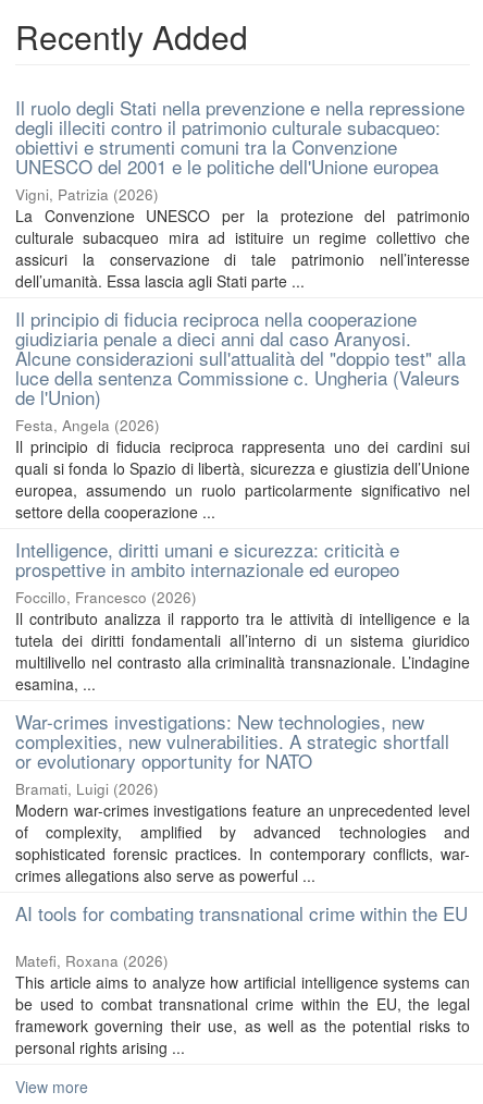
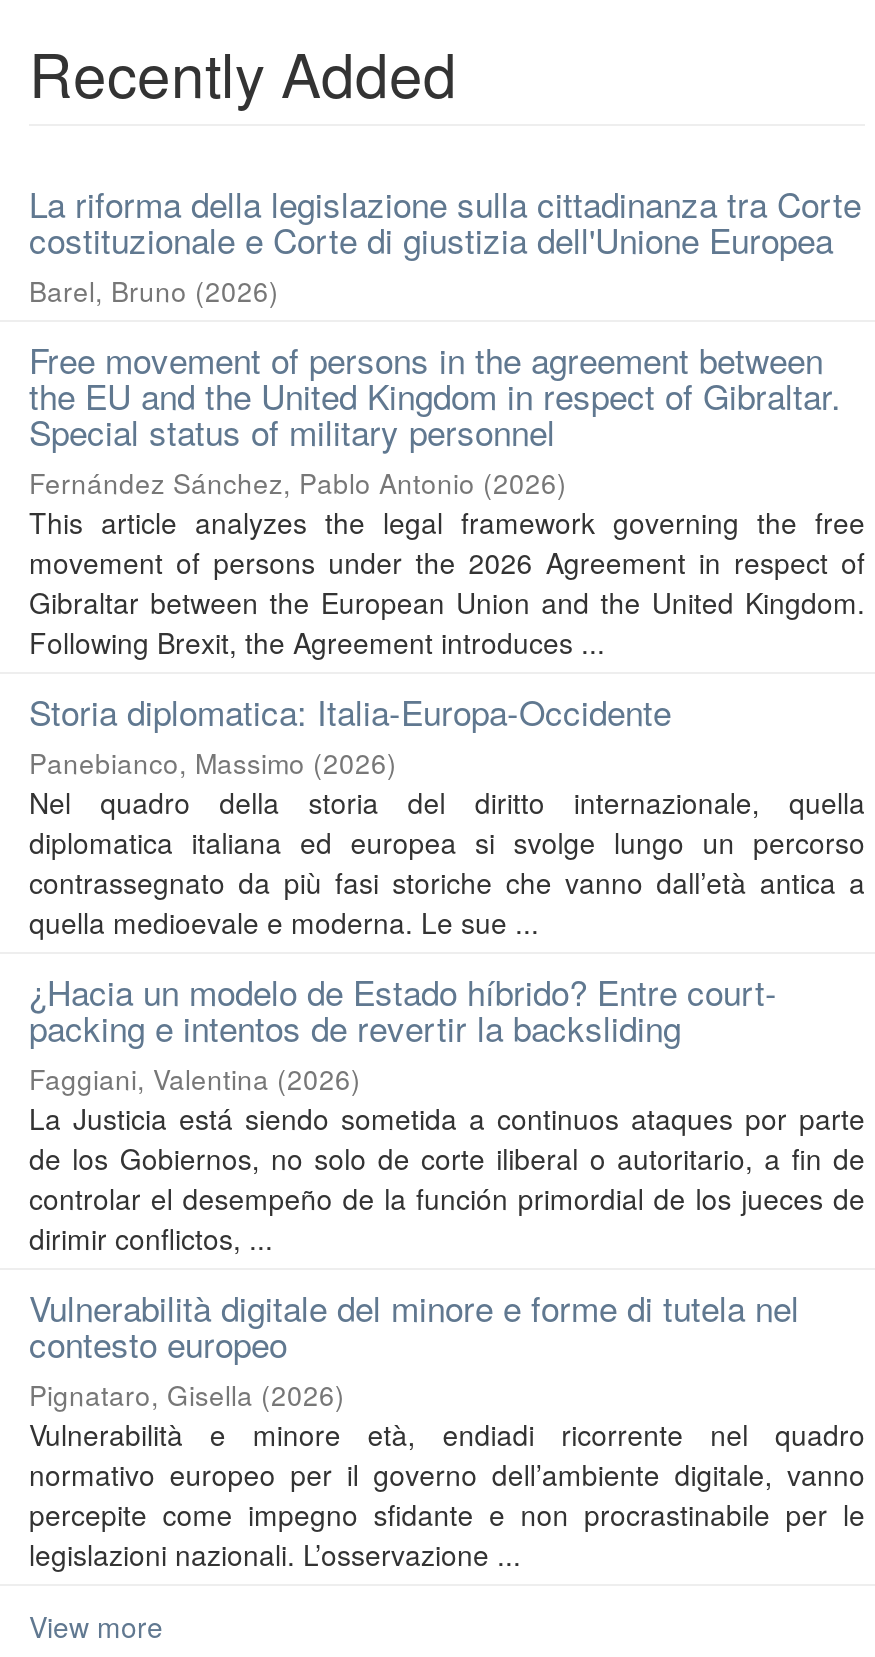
[15,94,470,1058] Il ruolo degli Stati nella prevenzione e nella repressione | degli illeciti contro il patrimonio culturale subacqueo: | obiettivi e strumenti comuni tra la Convenzione | UNESCO del 2001 e le politiche dell'Unione europea | Vigni, Patrizia (2026) | La Convenzione UNESCO per la protezione del patrimonio | culturale subacqueo mira ad istituire un regime collettivo che | assicuri la conservazione di tale patrimonio nell’interesse | dell’umanità. Essa lascia agli Stati parte ... | Il principio di fiducia reciproca nella cooperazione | giudiziaria penale a dieci anni dal caso Aranyosi. | Alcune considerazioni sull'attualità del "doppio test" alla | luce della sentenza Commissione c. Ungheria (Valeurs | de l'Union) | Festa, Angela (2026) | Il principio di fiducia reciproca rappresenta uno dei cardini sui | quali si fonda lo Spazio di libertà, sicurezza e giustizia dell’Unione | europea, assumendo un ruolo particolarmente significativo nel | settore della cooperazione ... | Intelligence, diritti umani e sicurezza: criticità e | prospettive in ambito internazionale ed europeo | Foccillo, Francesco (2026) | Il contributo analizza il rapporto tra le attività di intelligence e la | tutela dei diritti fondamentali all’interno di un sistema giuridico | multilivello nel contrasto alla criminalità transnazionale. L’indagine | esamina, ... | War-crimes investigations: New technologies, new | complexities, new vulnerabilities. A strategic shortfall | or evolutionary opportunity for NATO | Bramati, Luigi (2026) | Modern war-crimes investigations feature an unprecedented level | of complexity, amplified by advanced technologies and | sophisticated forensic practices. In contemporary conflicts, war- | crimes allegations also serve as powerful ... | AI tools for combating transnational crime within the EU | Matefi, Roxana (2026) | This article aims to analyze how artificial intelligence systems can | be used to combat transnational crime within the EU, the legal | framework governing their use, as well as the potential risks to | personal rights arising ... -> [29,178,865,1574] La riforma della legislazione sulla cittadinanza tra Corte | costituzionale e Corte di giustizia dell'Unione Europea | Barel, Bruno (2026) | Free movement of persons in the agreement between | the EU and the United Kingdom in respect of Gibraltar. | Special status of military personnel | Fernández Sánchez, Pablo Antonio (2026) | This article analyzes the legal framework governing the free | movement of persons under the 2026 Agreement in respect of | Gibraltar between the European Union and the United Kingdom. | Following Brexit, the Agreement introduces ... | Storia diplomatica: Italia-Europa-Occidente | Panebianco, Massimo (2026) | Nel quadro della storia del diritto internazionale, quella | diplomatica italiana ed europea si svolge lungo un percorso | contrassegnato da più fasi storiche che vanno dall’età antica a | quella medioevale e moderna. Le sue ... | ¿Hacia un modelo de Estado híbrido? Entre court- | packing e intentos de revertir la backsliding | Faggiani, Valentina (2026) | La Justicia está siendo sometida a continuos ataques por parte | de los Gobiernos, no solo de corte iliberal o autoritario, a fin de | controlar el desempeño de la función primordial de los jueces de | dirimir conflictos, ... | Vulnerabilità digitale del minore e forme di tutela nel | contesto europeo | Pignataro, Gisella (2026) | Vulnerabilità e minore età, endiadi ricorrente nel quadro | normativo europeo per il governo dell’ambiente digitale, vanno | percepite come impegno sfidante e non procrastinabile per le | legislazioni nazionali. L’osservazione ...

